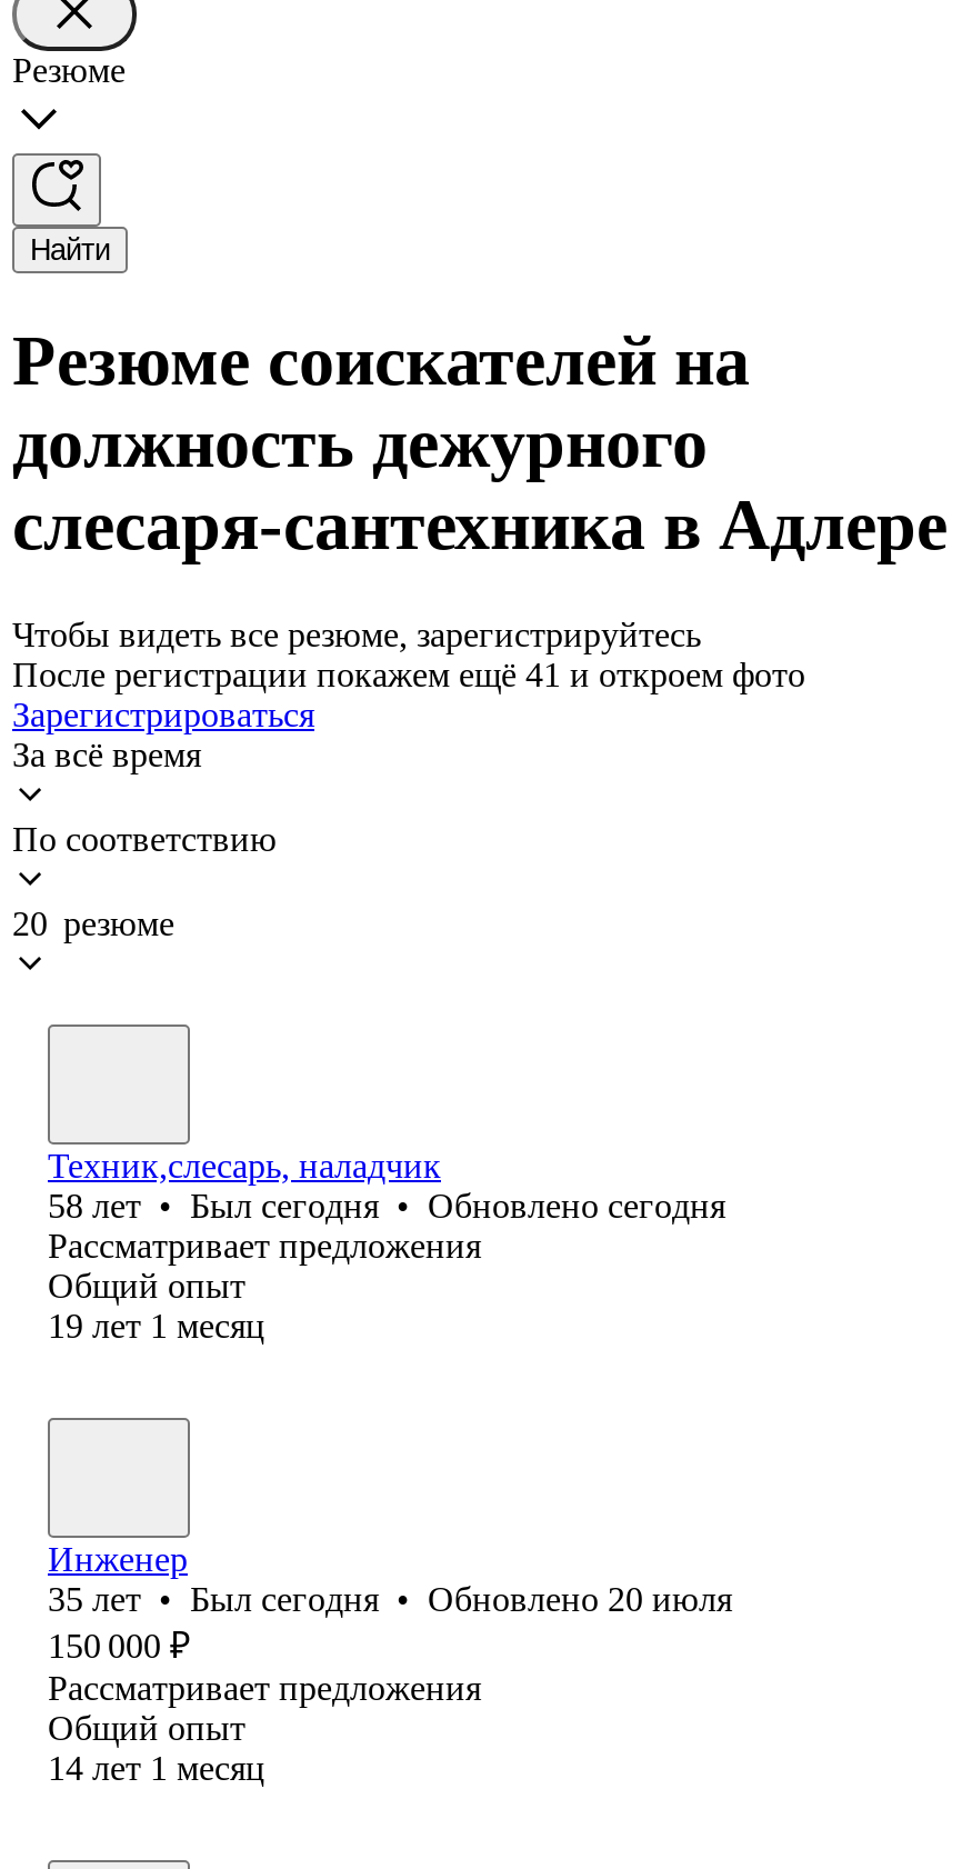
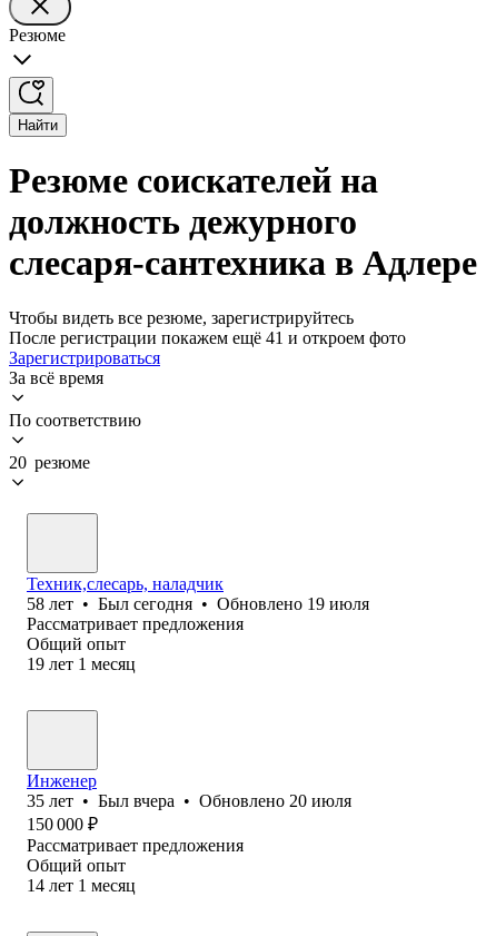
[48,1187,725,1224] 58 лет • Был сегодня • Обновлено сегодня -> [27,594,369,613] 58 лет • Был сегодня • Обновлено 19 июля
[48,1580,732,1618] 35 лет • Был сегодня • Обновлено 20 июля -> [27,791,351,810] 35 лет • Был вчера • Обновлено 20 июля

